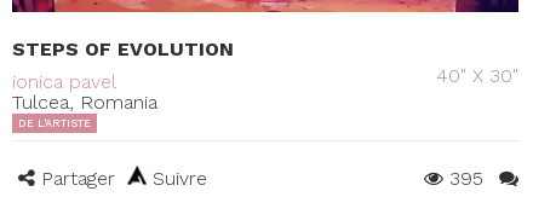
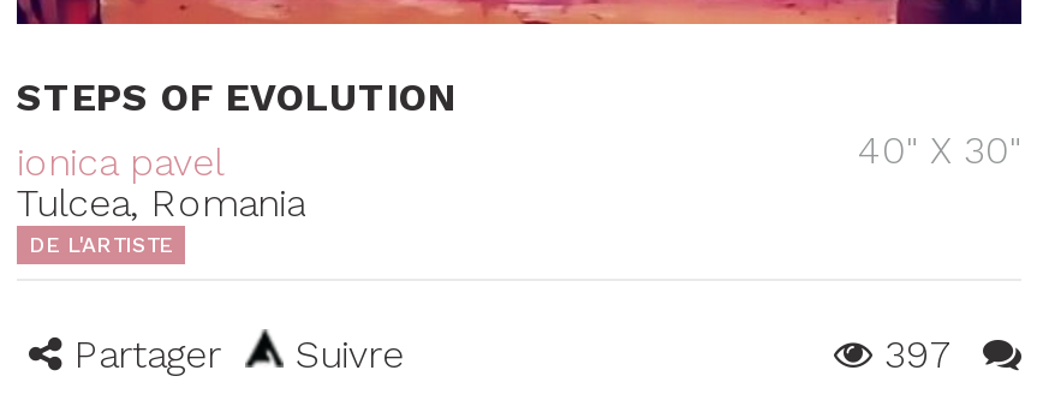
[443,166,489,189] 395 -> [872,331,964,376] 397

